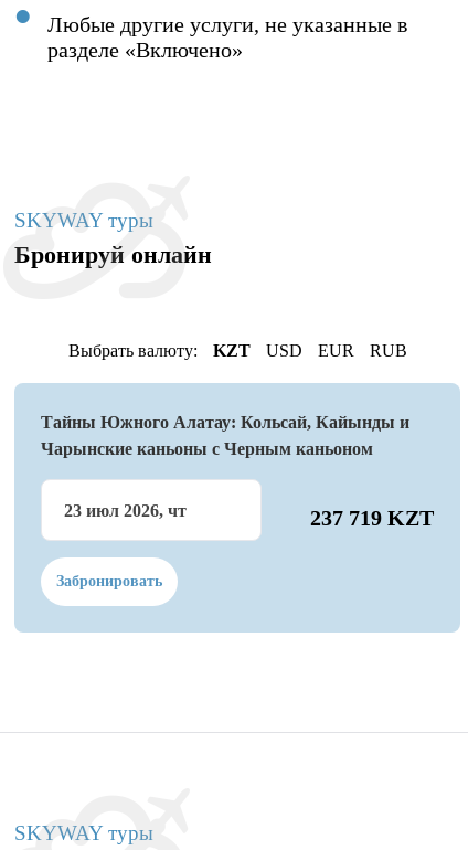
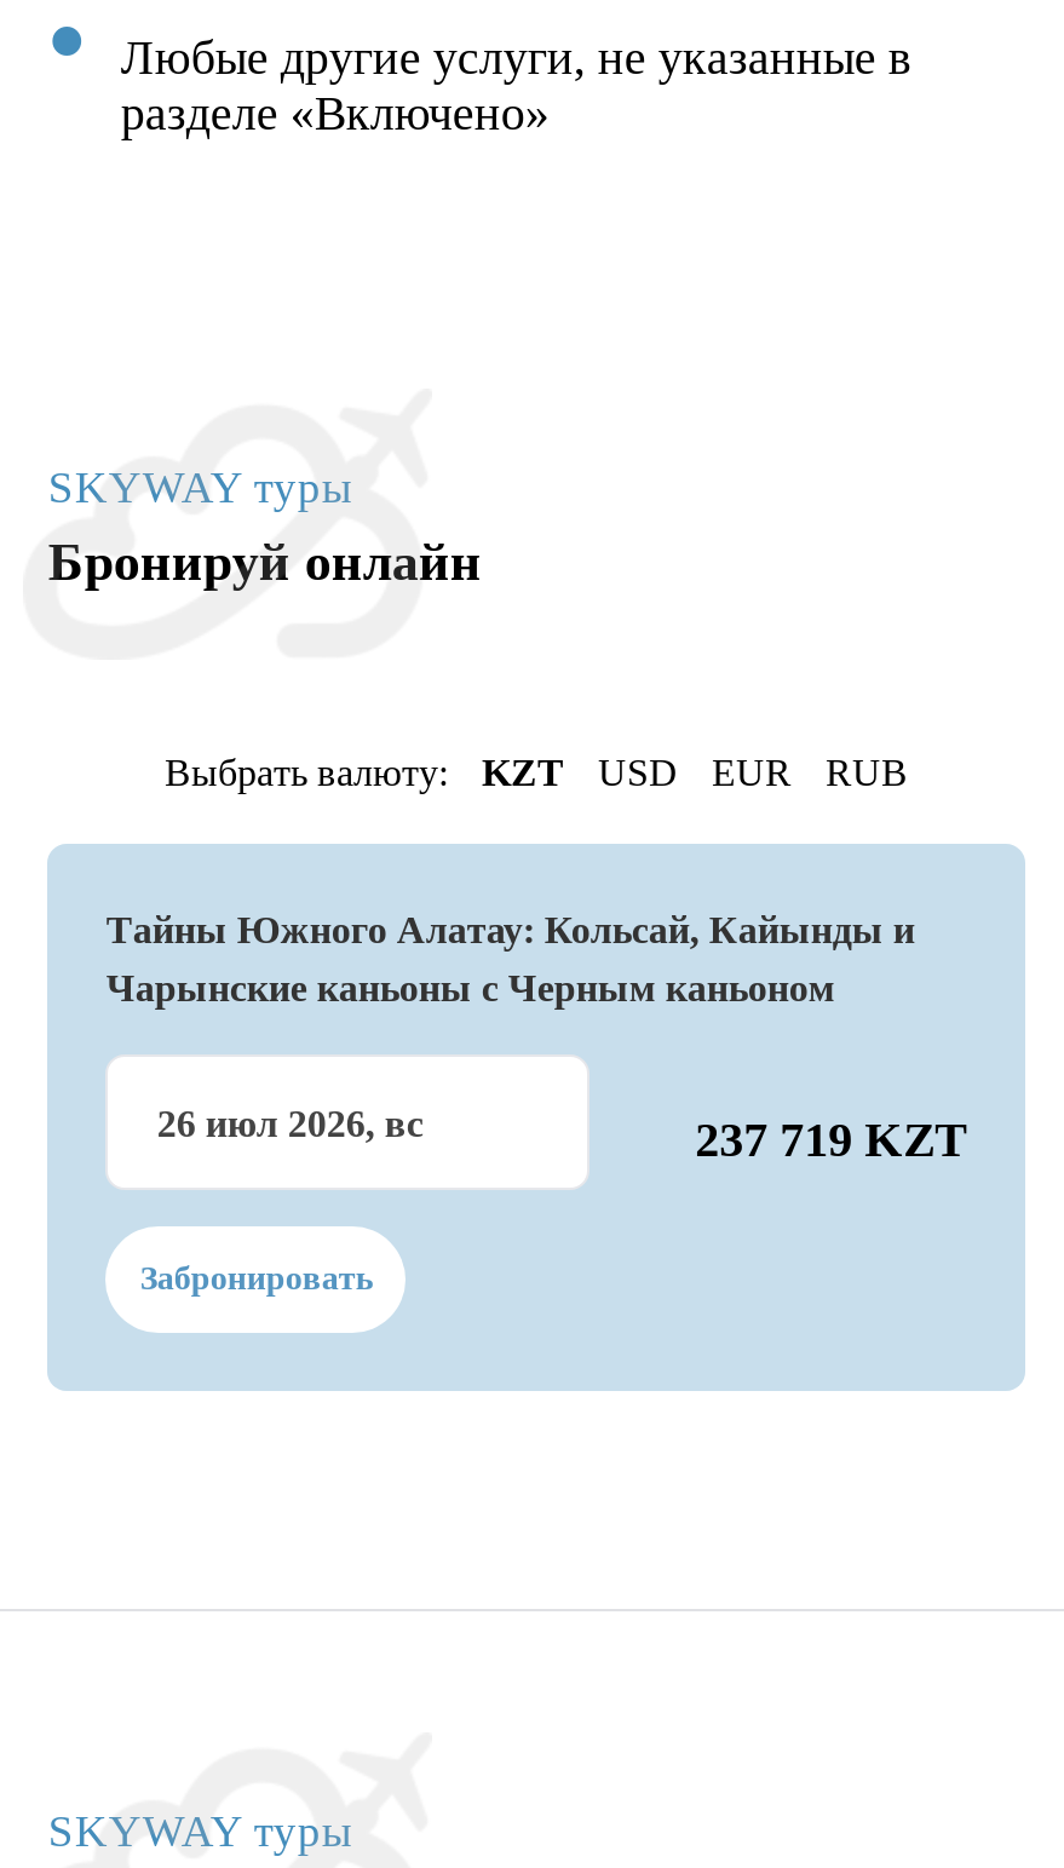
[64,501,187,520] 23 июл 2026, чт -> [157,1103,423,1144] 26 июл 2026, вс

